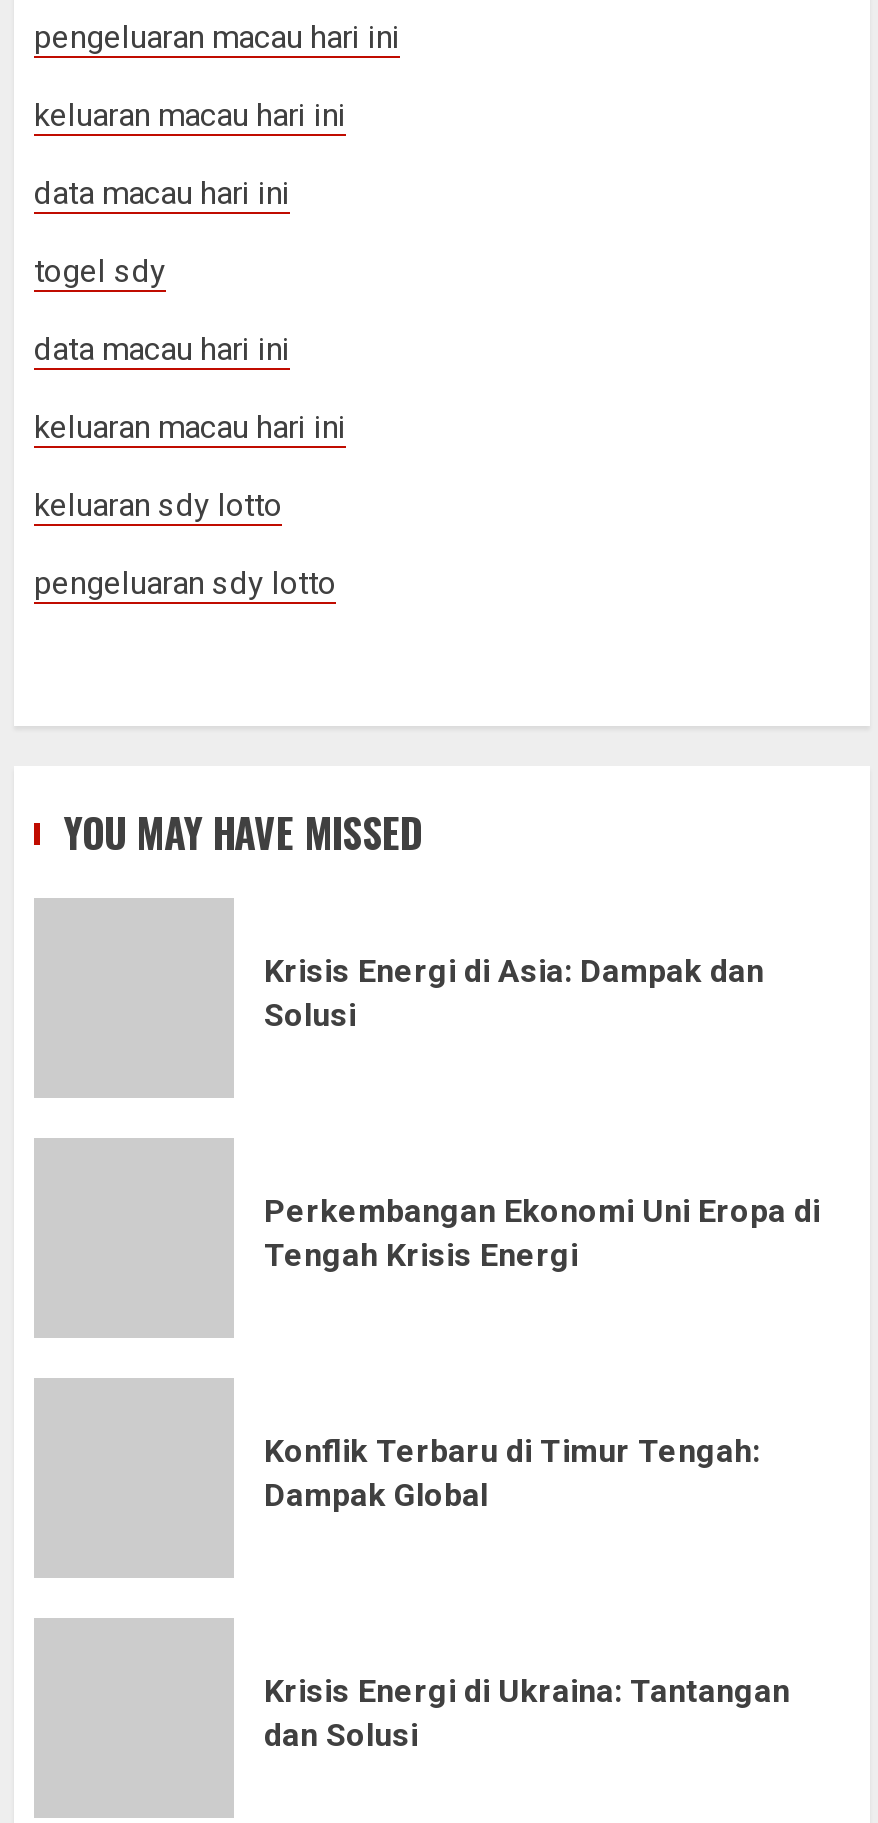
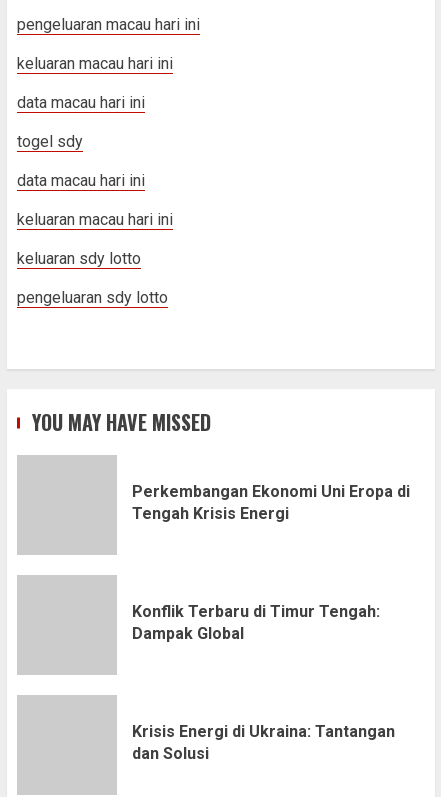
[264,951,764,1033] Krisis Energi di Asia: Dampak dan | Solusi -> none

